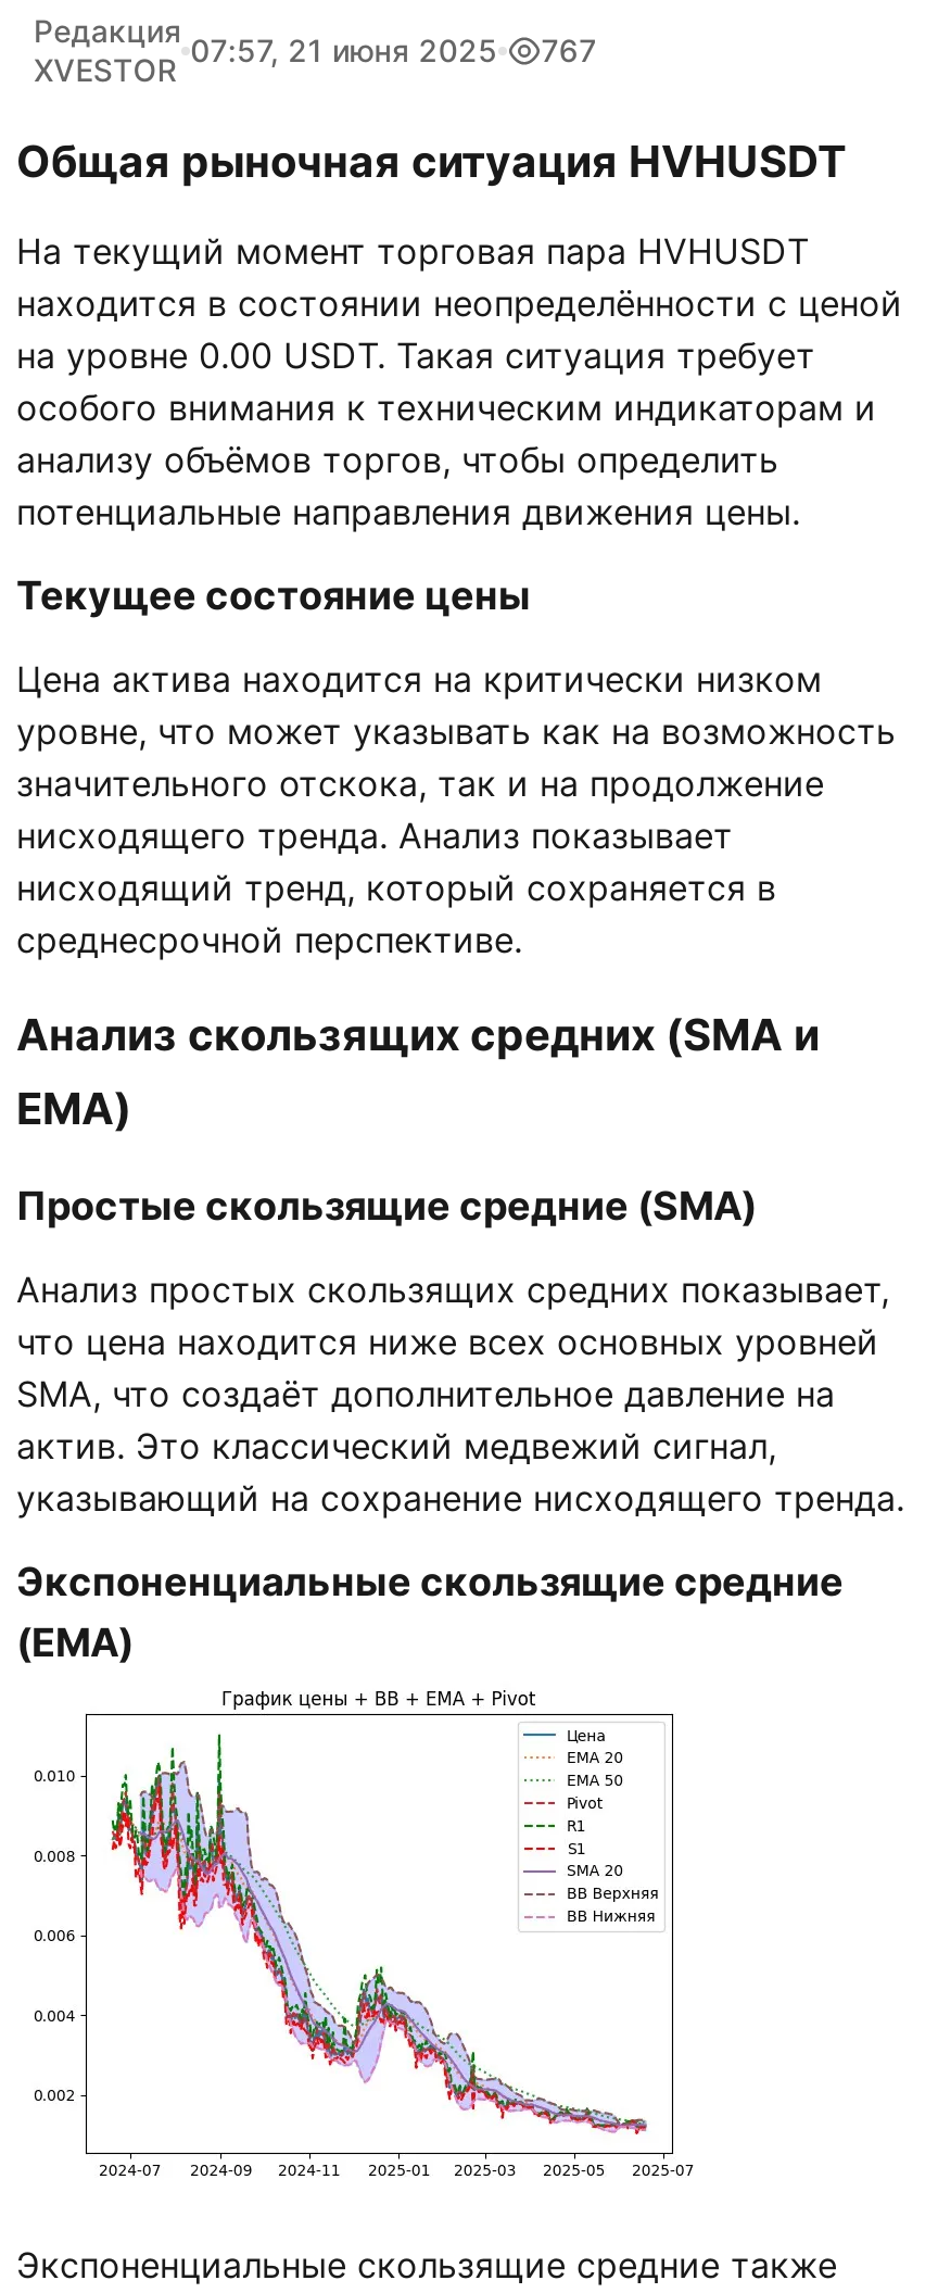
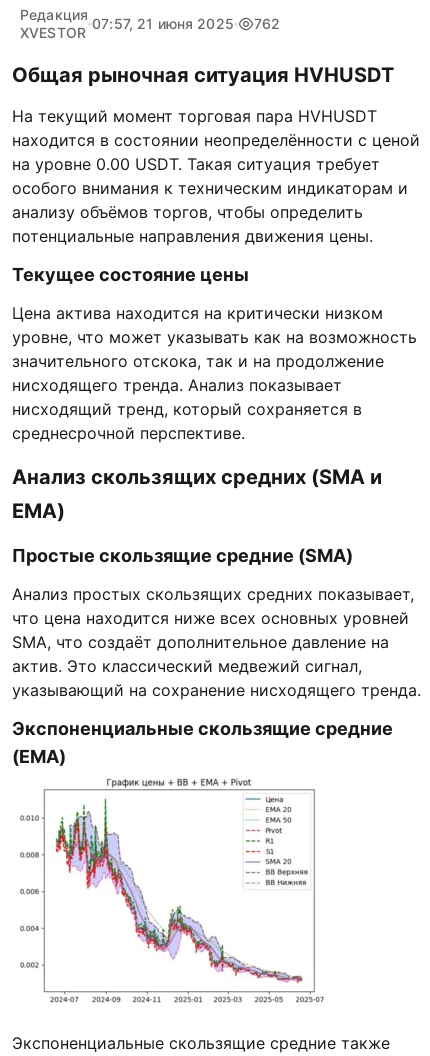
[190,31,596,68] 07:57, 21 июня 2025 767 -> [92,15,280,32] 07:57, 21 июня 2025 762

